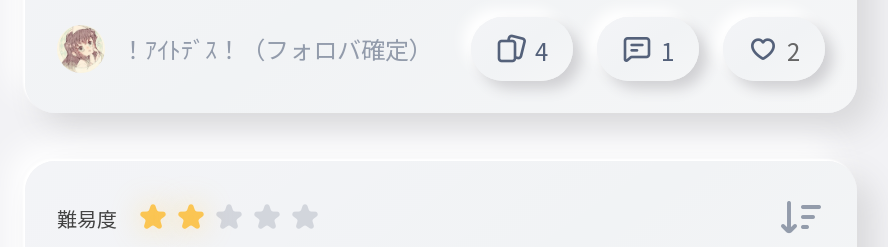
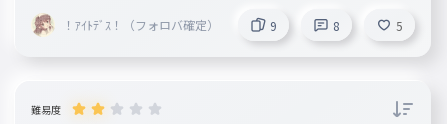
[535,32,549,66] 4 -> [270,16,277,33] 9
[661,32,675,66] 1 -> [333,16,340,33] 8
[787,32,801,66] 2 -> [396,16,403,33] 5

